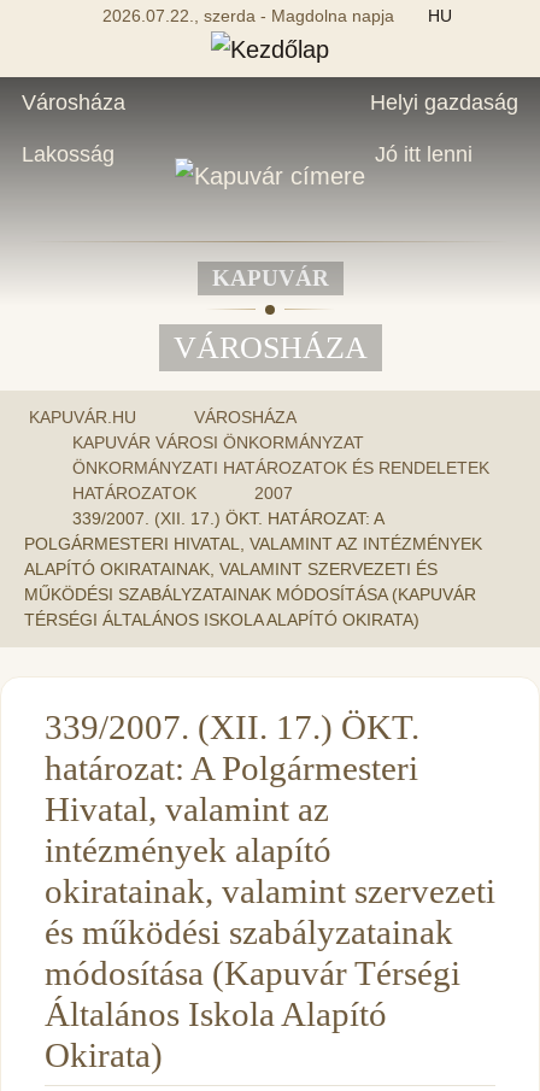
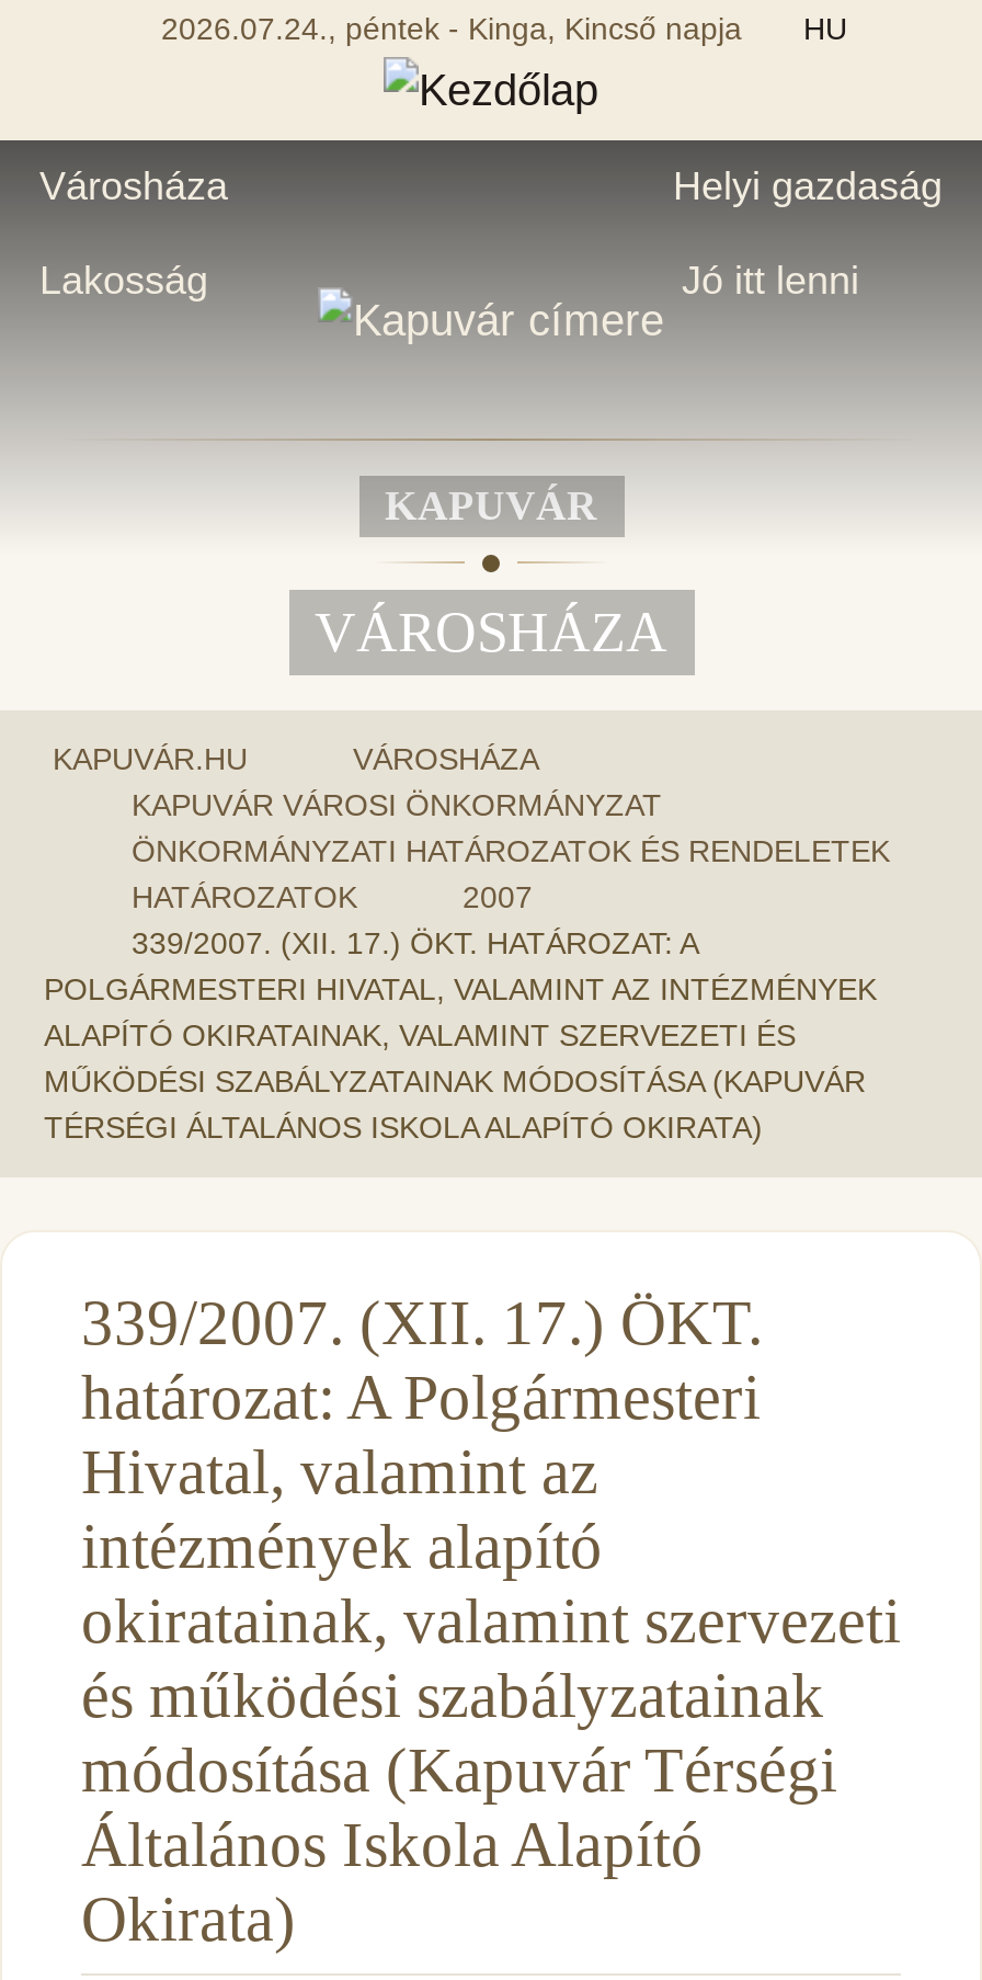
[102,6,399,25] 2026.07.22., szerda - Magdolna napja -> [161,11,751,46] 2026.07.24., péntek - Kinga, Kincső napja

